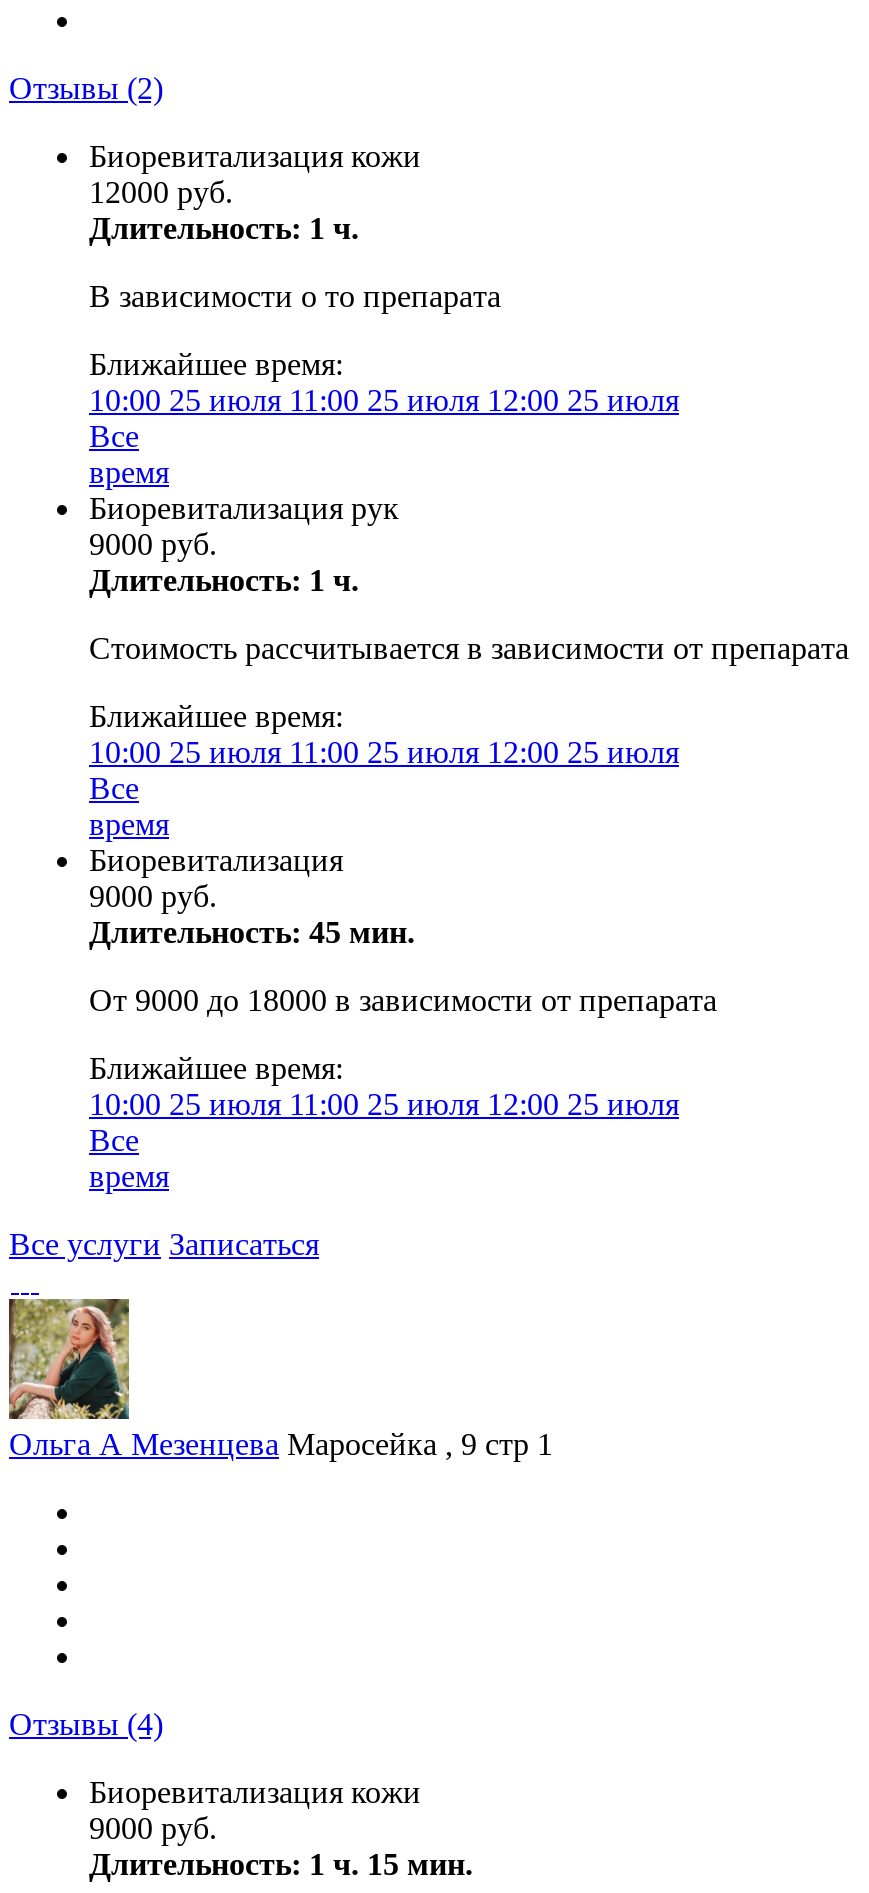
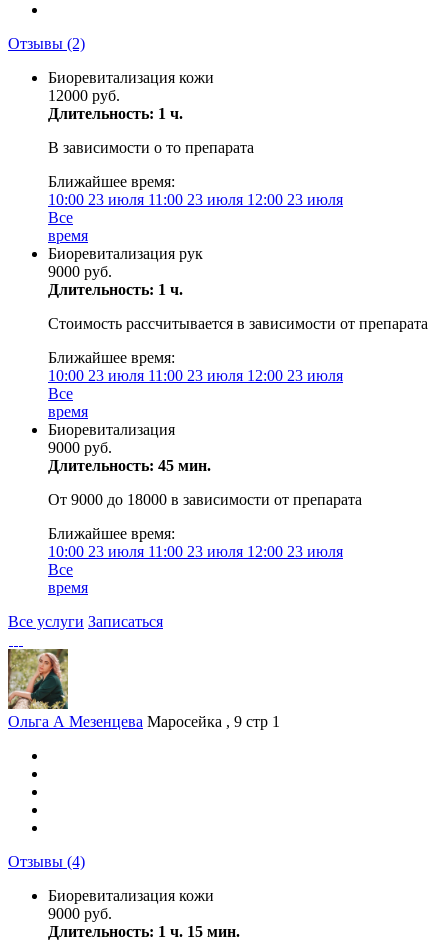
[89,383,679,417] 10:00 25 июля 11:00 25 июля 12:00 25 июля -> [48,191,343,208] 10:00 23 июля 11:00 23 июля 12:00 23 июля
[89,735,679,769] 10:00 25 июля 11:00 25 июля 12:00 25 июля -> [48,367,343,384] 10:00 23 июля 11:00 23 июля 12:00 23 июля
[89,1087,679,1121] 10:00 25 июля 11:00 25 июля 12:00 25 июля -> [48,543,343,560] 10:00 23 июля 11:00 23 июля 12:00 23 июля

